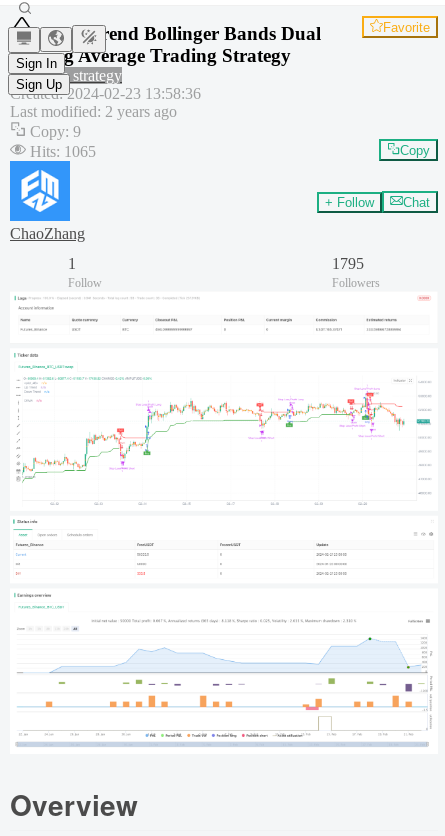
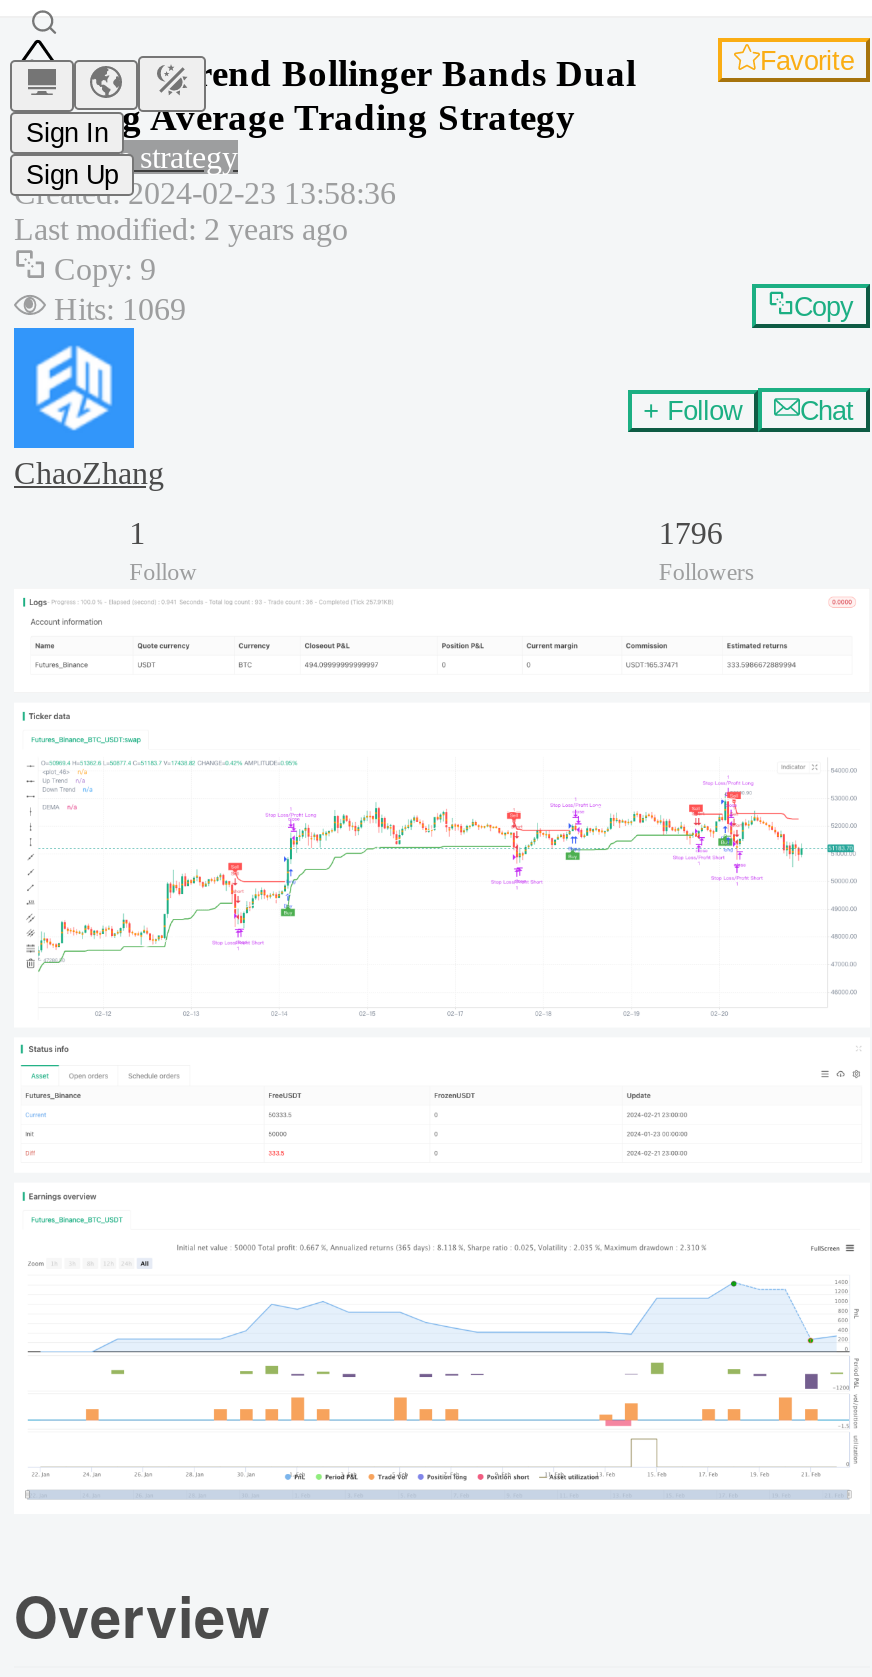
[30,143,96,160] Hits: 1065 -> [54,292,186,326] Hits: 1069
[332,255,364,272] 1795 -> [659,516,723,550] 1796

